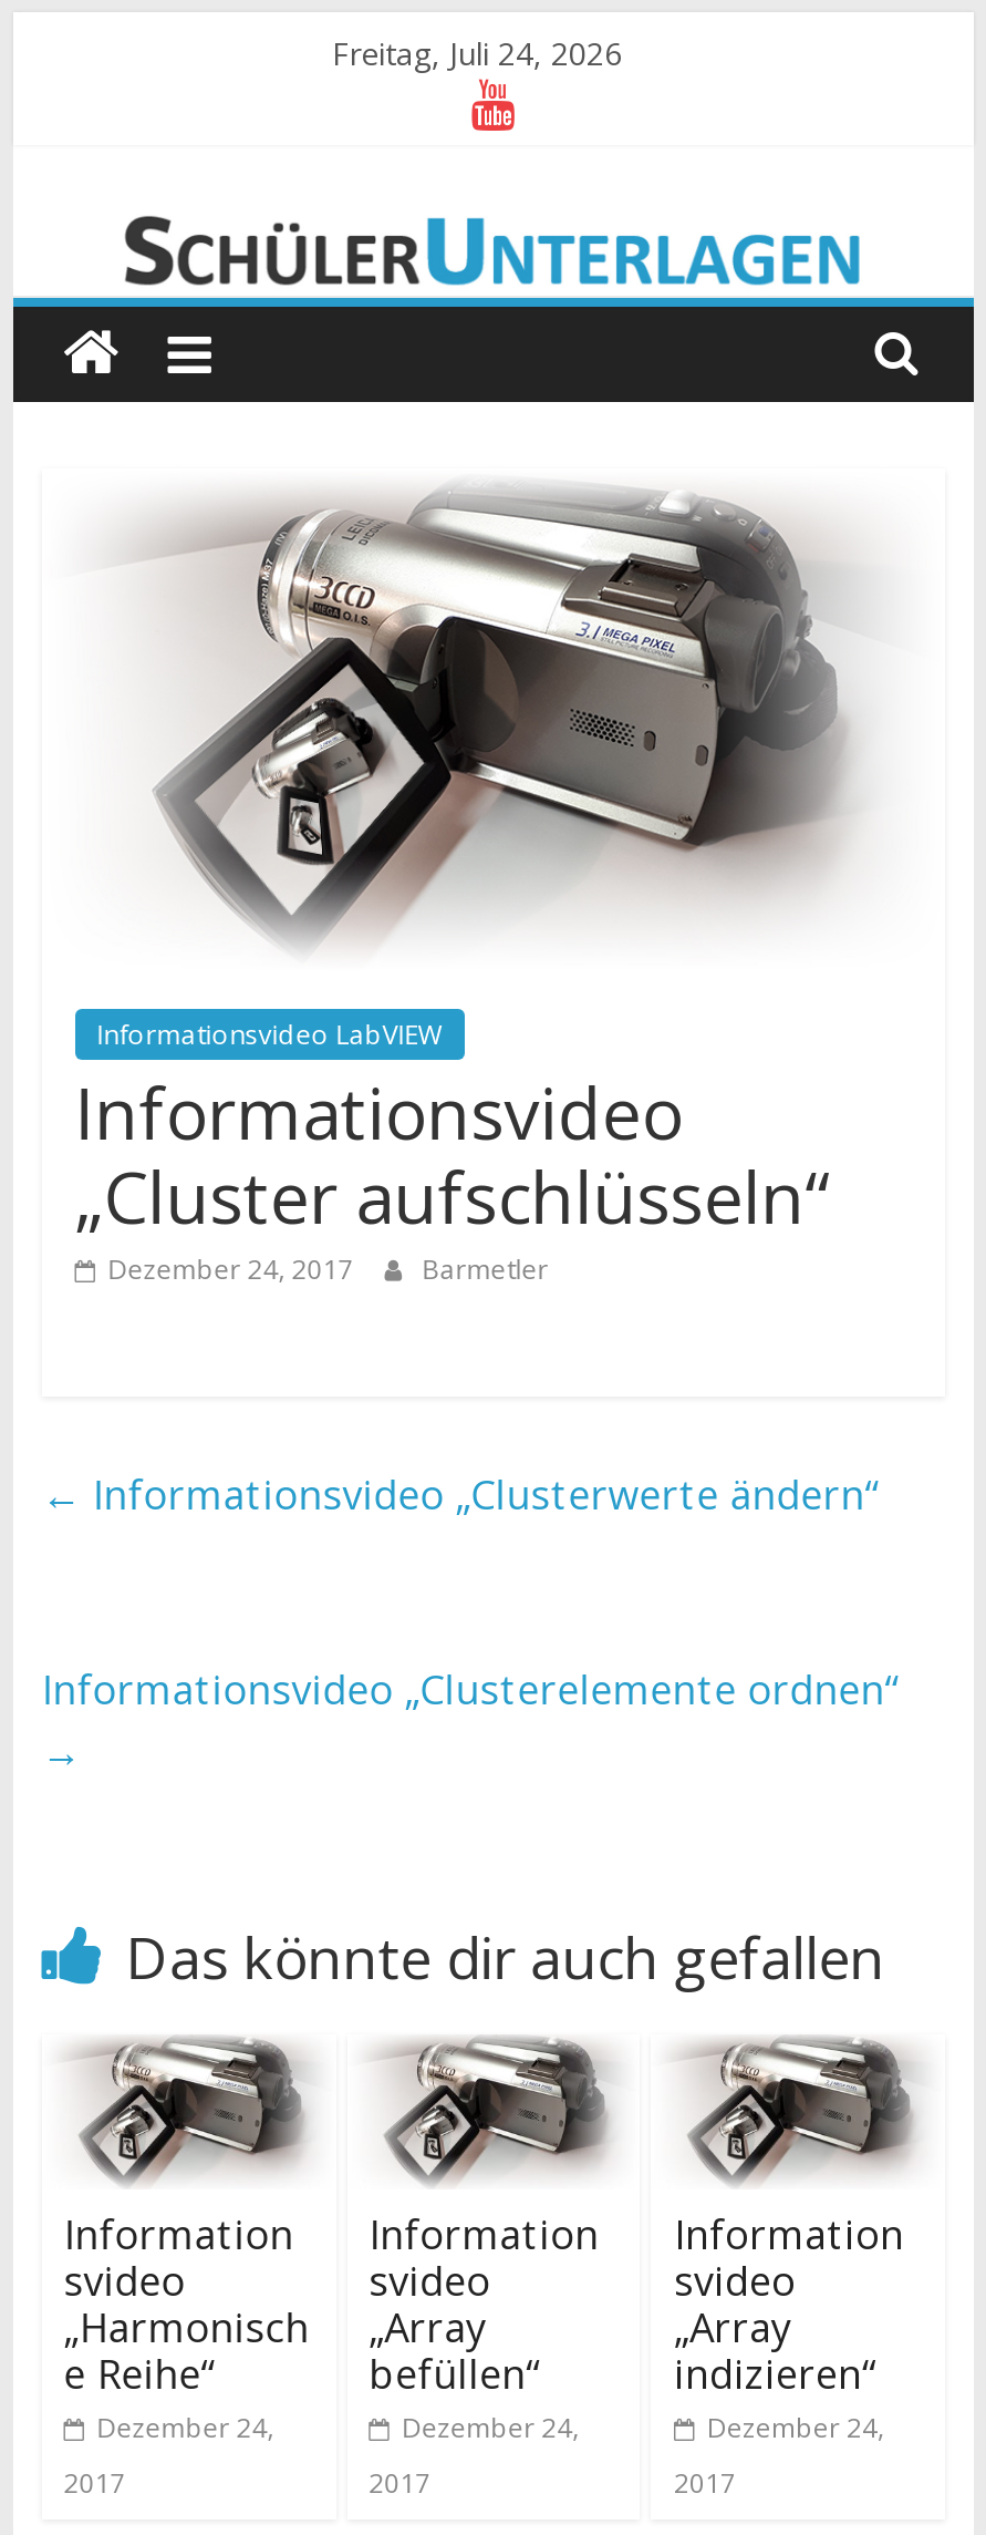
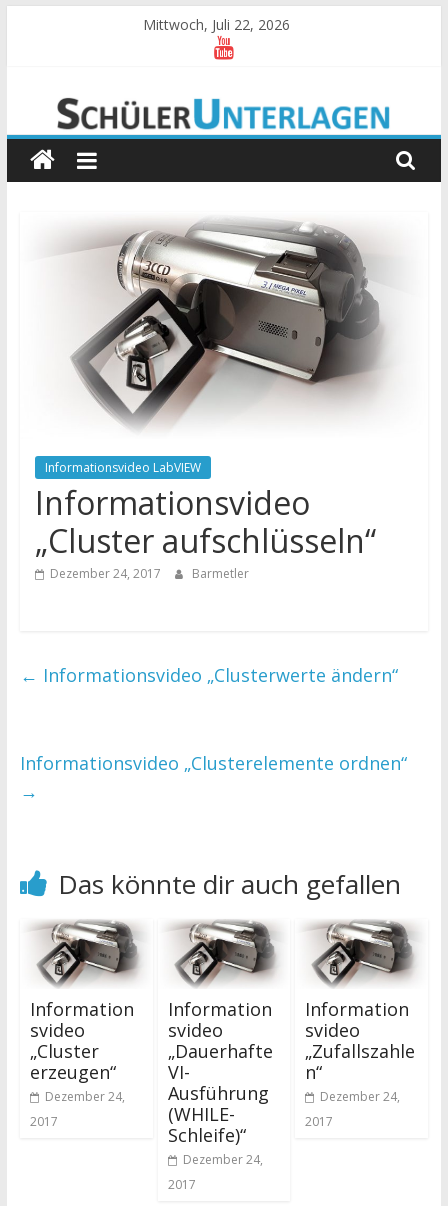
[332,32,622,74] Freitag, Juli 24, 2026 -> [143,15,290,34] Mittwoch, Juli 22, 2026
[64,2300,309,2399] „Harmonisch | e Reihe“ -> [30,1039,116,1084] „Cluster | erzeugen“
[369,2300,539,2399] „Array | befüllen“ -> [168,1039,273,1147] „Dauerhafte | VI- | Ausführung | (WHILE- | Schleife)“
[674,2300,875,2399] „Array | indizieren“ -> [305,1039,415,1084] „Zufallszahle | n“

